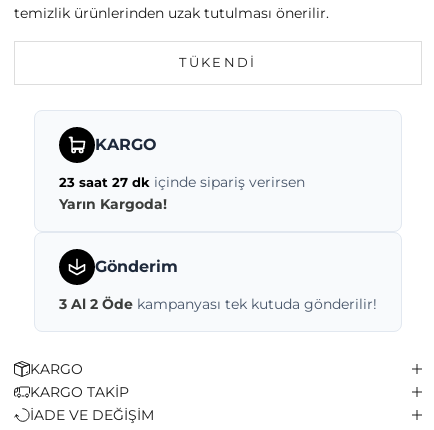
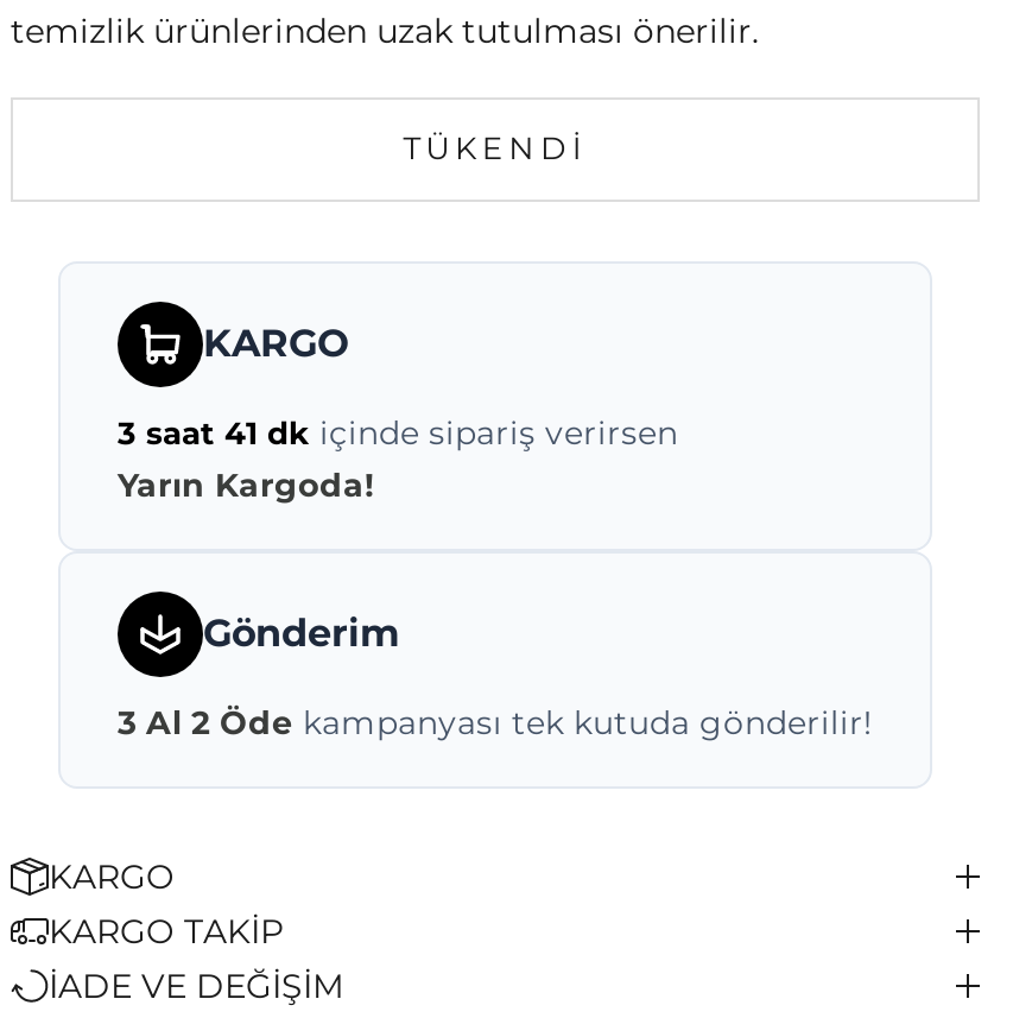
[59,174,305,190] 23 saat 27 dk içinde sipariş verirsen -> [118,414,678,452] 3 saat 41 dk içinde sipariş verirsen

